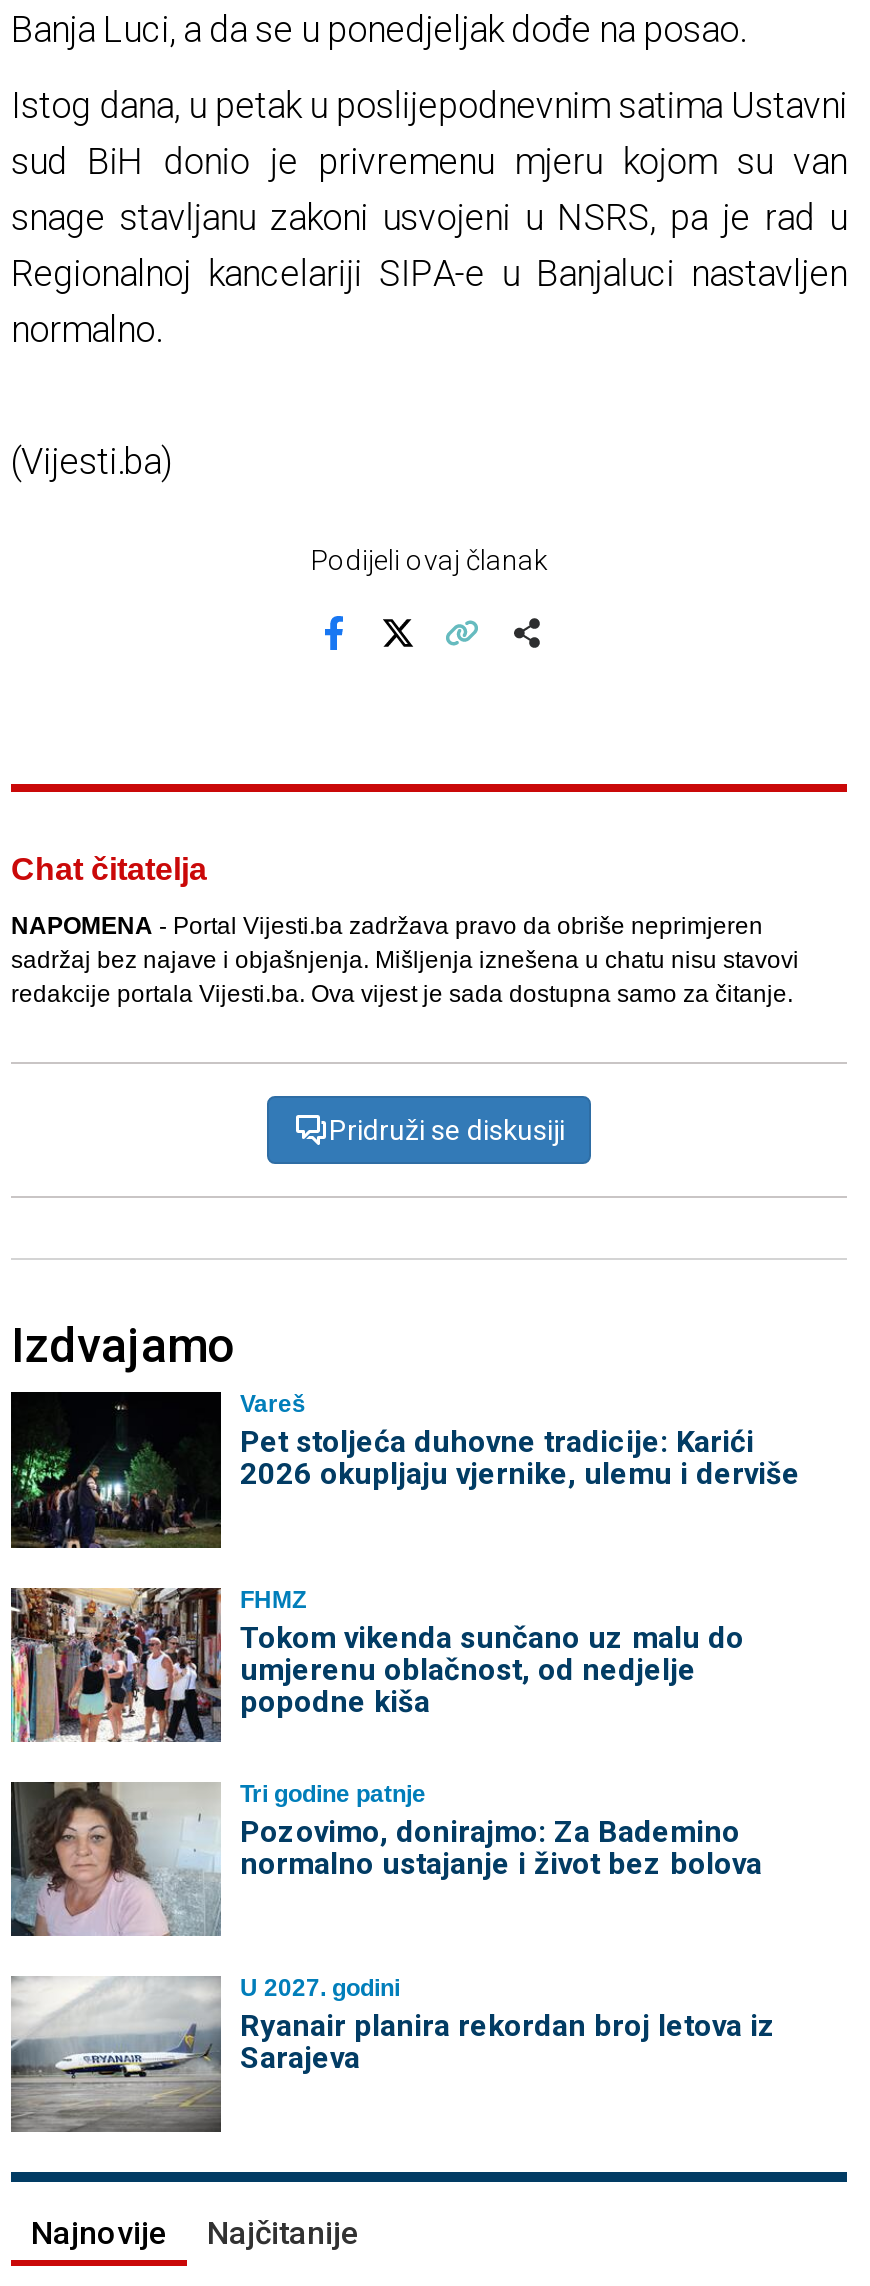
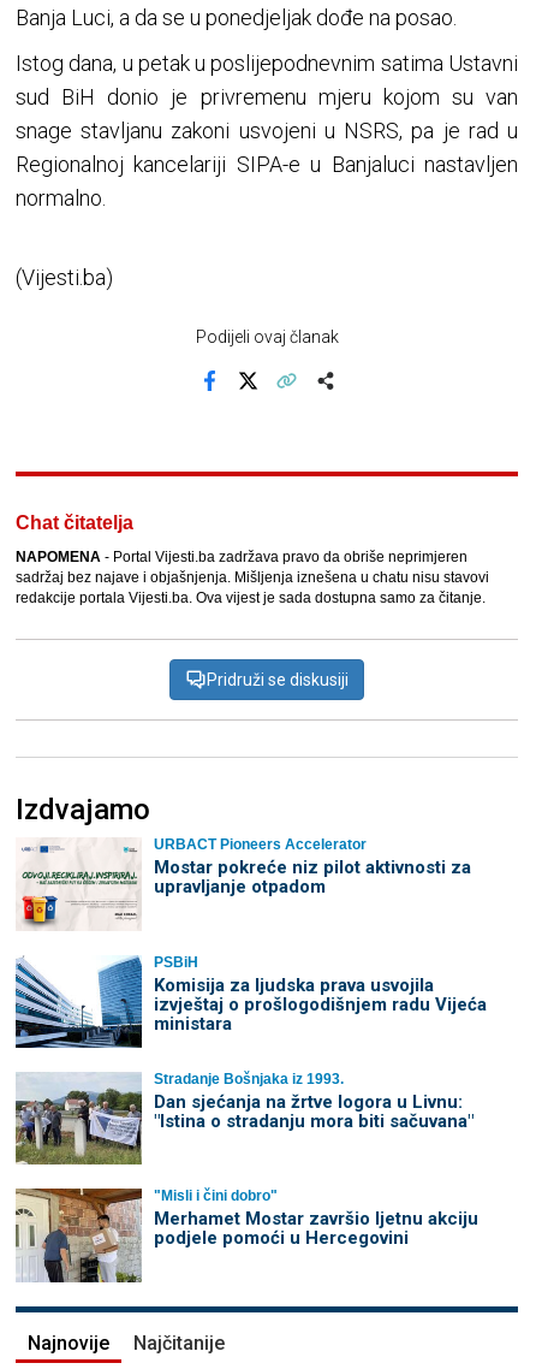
[9,1390,800,1550] [image] | Vareš | Pet stoljeća duhovne tradicije: Karići | 2026 okupljaju vjernike, ulemu i derviše -> [16,836,471,931] [image] | URBACT Pioneers Accelerator | Mostar pokreće niz pilot aktivnosti za | upravljanje otpadom
[9,1585,744,1742] [image] | FHMZ | Tokom vikenda sunčano uz malu do | umjerenu oblačnost, od nedjelje | popodne kiša -> [14,953,486,1049] [image] | PSBiH | Komisija za ljudska prava usvojila | izvještaj o prošlogodišnjem radu Vijeća | ministara
[9,1780,762,1938] [image] | Tri godine patnje | Pozovimo, donirajmo: Za Bademino | normalno ustajanje i život bez bolova -> [14,1071,473,1166] [image] | Stradanje Bošnjaka iz 1993. | Dan sjećanja na žrtve logora u Livnu: | "Istina o stradanju mora biti sačuvana"
[11,1975,776,2132] [image] | U 2027. godini | Ryanair planira rekordan broj letova iz | Sarajeva -> [14,1187,478,1284] [image] | "Misli i čini dobro" | Merhamet Mostar završio ljetnu akciju | podjele pomoći u Hercegovini

